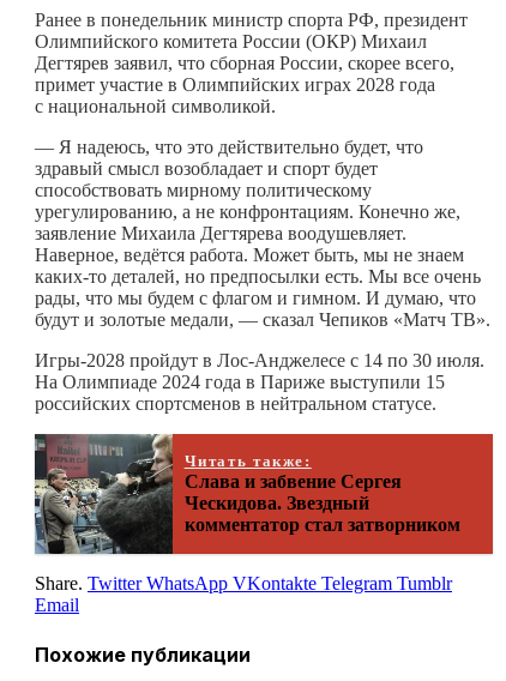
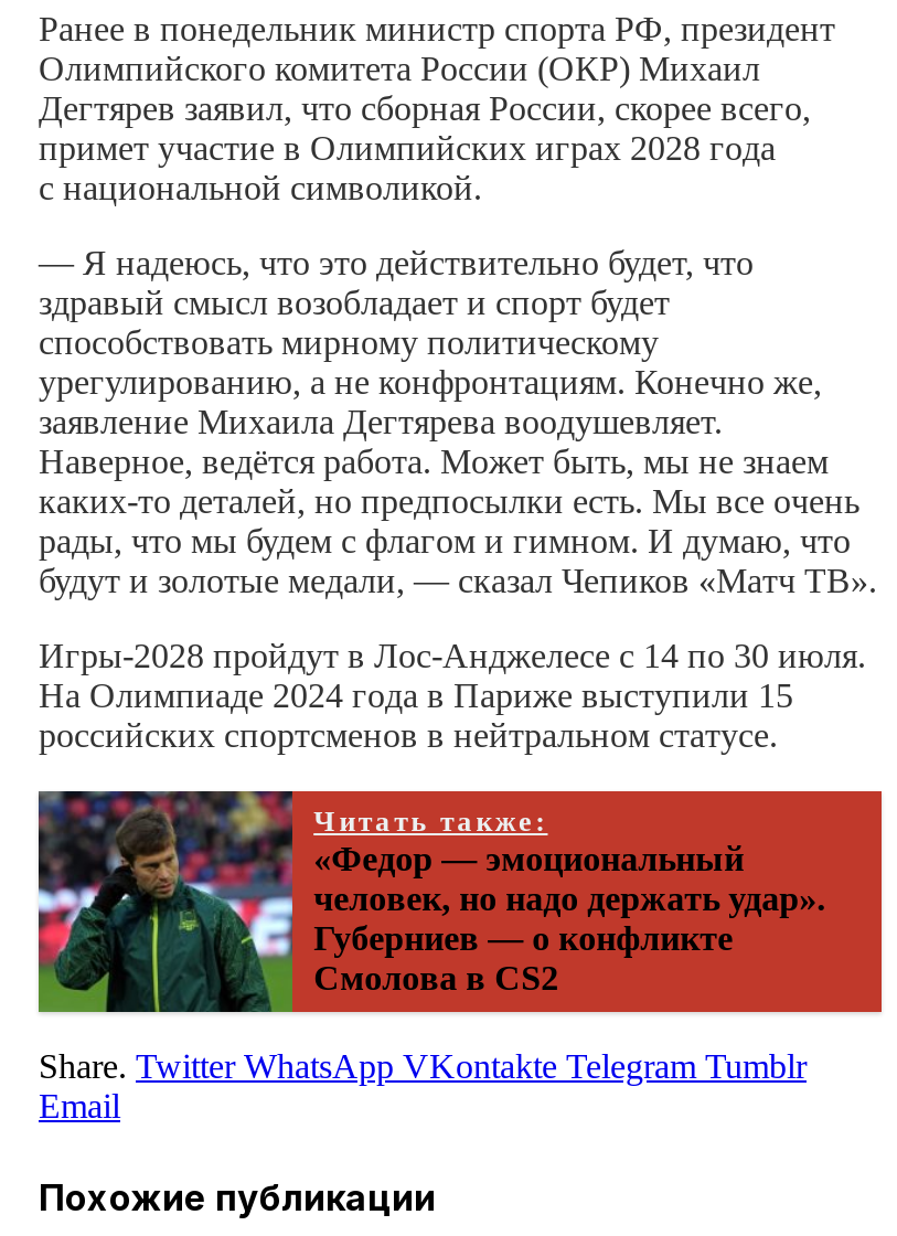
[34,433,460,555] [image] | Слава и забвение Сергея | Ческидова. Звездный | комментатор стал затворником -> [36,789,826,1014] [image] | «Федор — эмоциональный | человек, но надо держать удар». | Губерниев — о конфликте | Смолова в CS2

